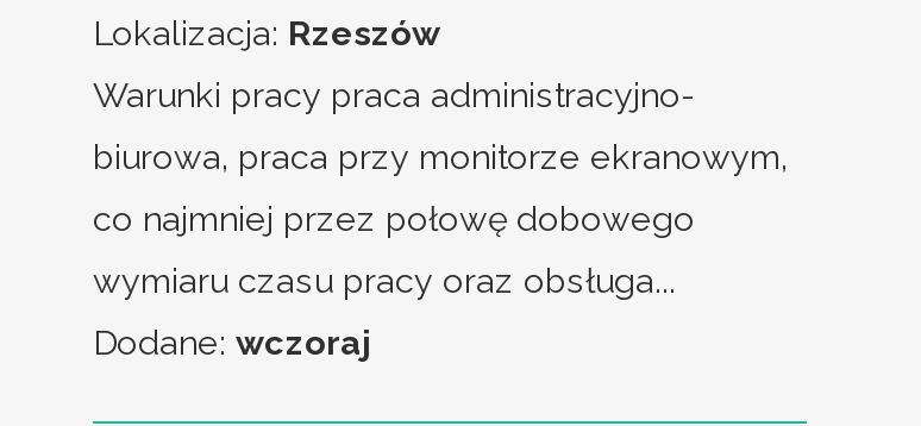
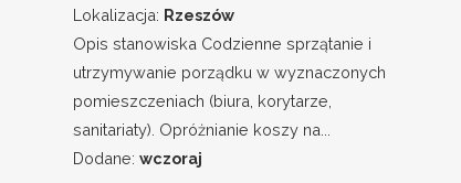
[93,74,695,114] Warunki pracy praca administracyjno- -> [73,34,371,53] Opis stanowiska Codzienne sprzątanie i
[93,136,788,176] biurowa, praca przy monitorze ekranowym, -> [73,63,386,82] utrzymywanie porządku w wyznaczonych
[93,198,695,238] co najmniej przez połowę dobowego -> [73,91,332,110] pomieszczeniach (biura, korytarze,
[93,259,676,300] wymiaru czasu pracy oraz obsługa... -> [73,120,331,139] sanitariaty). Opróżnianie koszy na...

